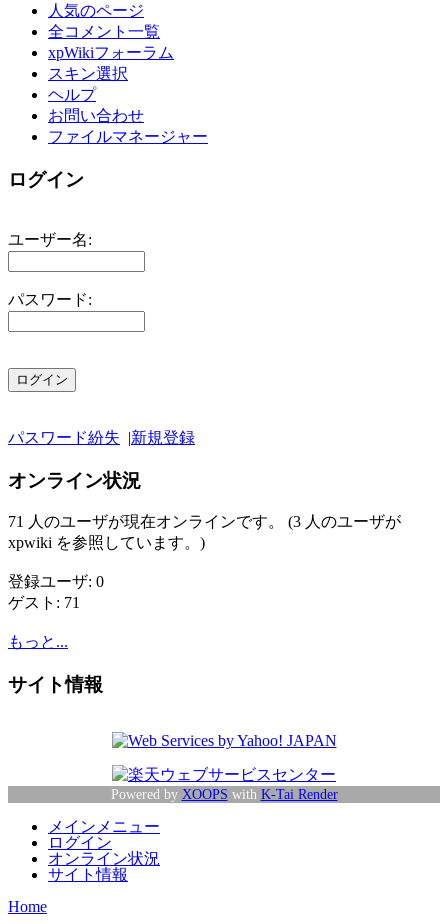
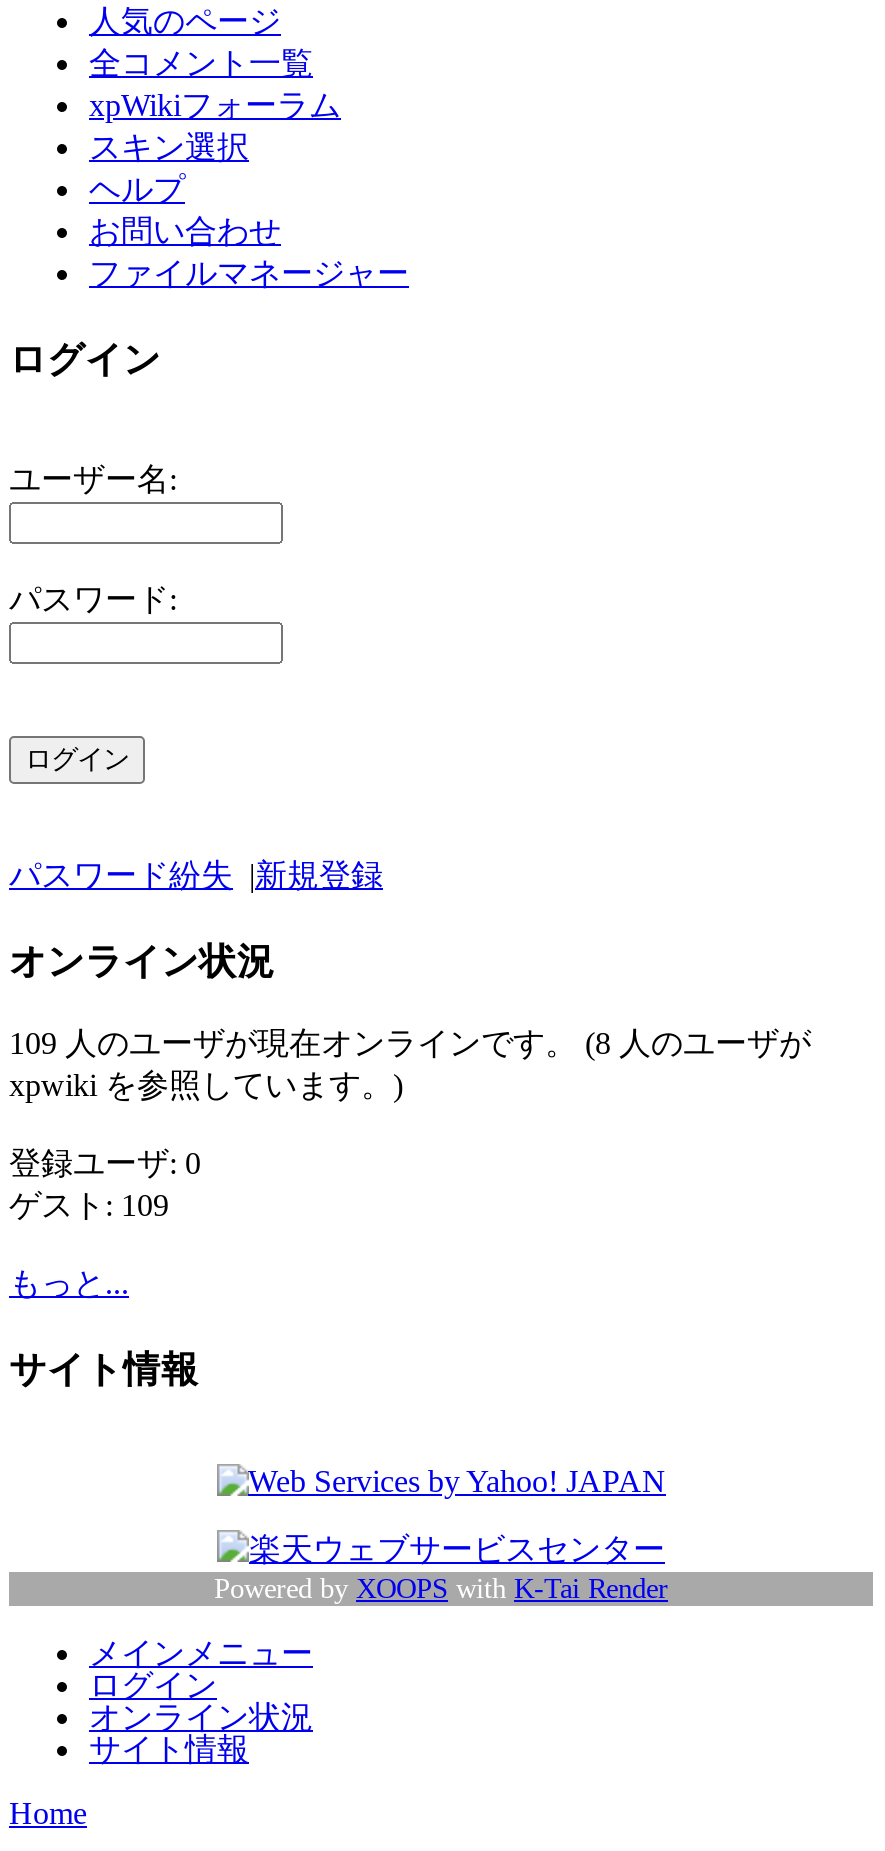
[8,513,401,530] 71 人のユーザが現在オンラインです。 (3 人のユーザが -> [9,1027,811,1061] 109 人のユーザが現在オンラインです。 (8 人のユーザが
[8,594,80,611] ゲスト: 71 -> [9,1189,169,1223] ゲスト: 109

